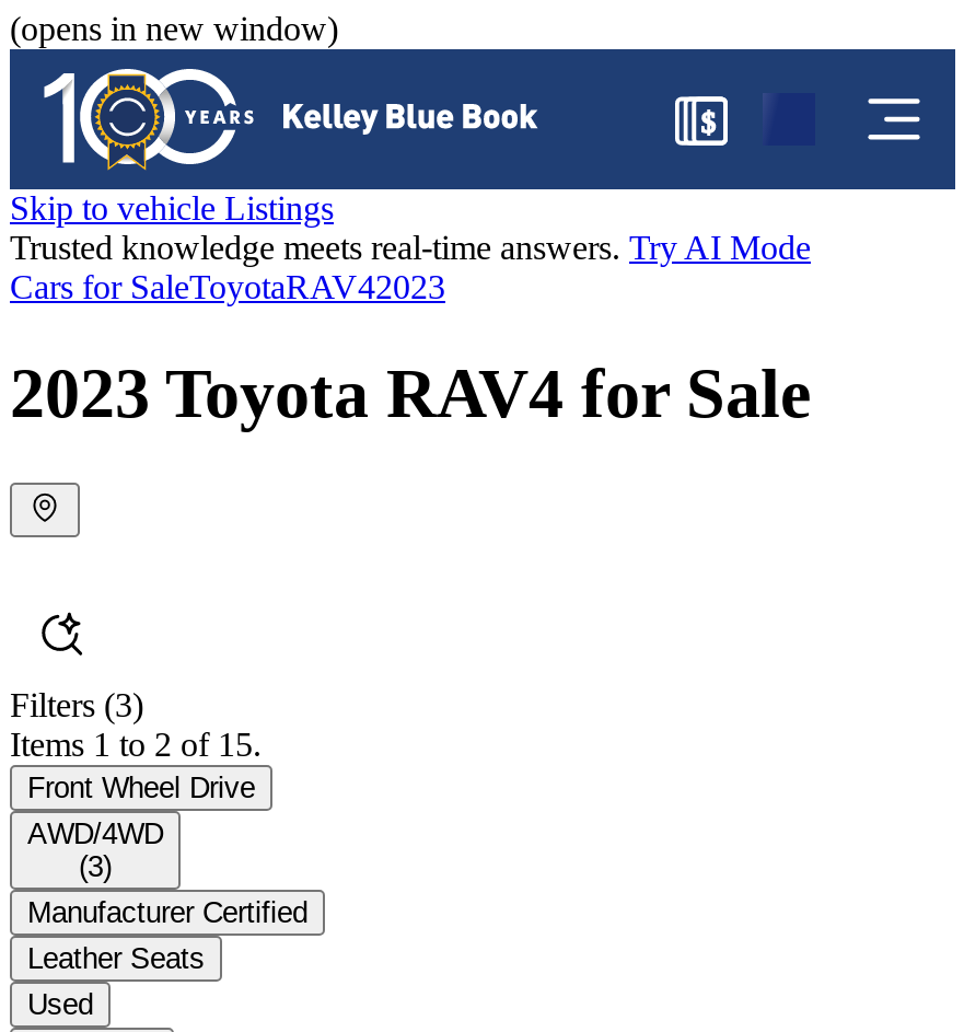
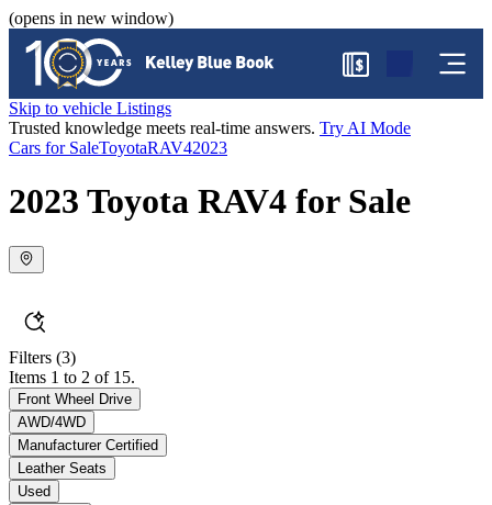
[79,850,112,883] (3) -> none

